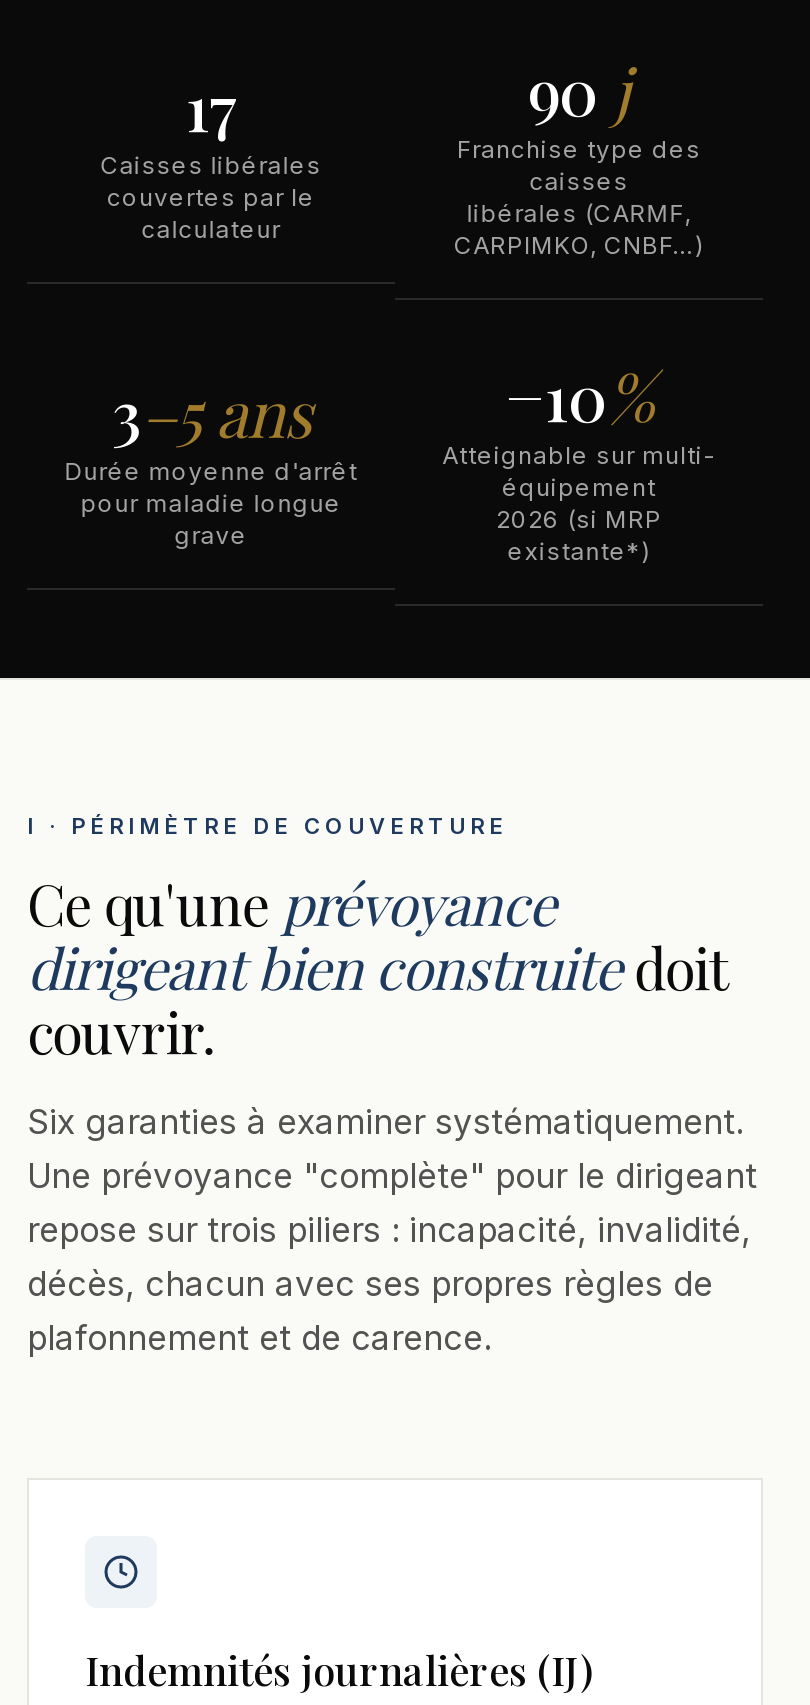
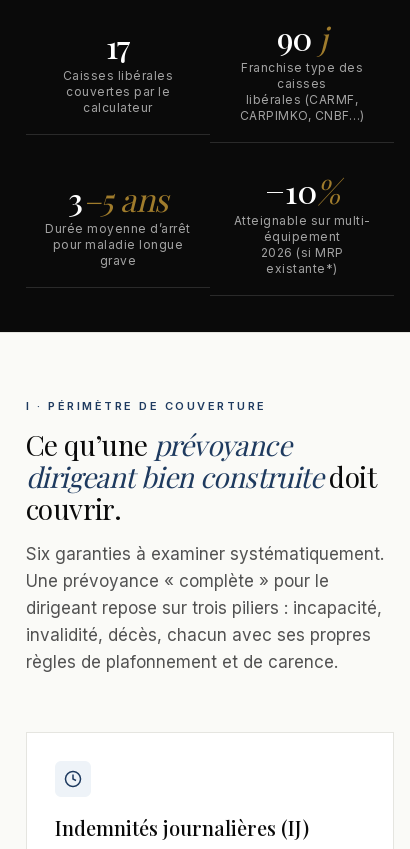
[65,456,357,486] Durée moyenne d'arrêt -> [45,221,191,236] Durée moyenne d’arrêt
[27,866,555,940] Ce qu'une prévoyance -> [26,426,291,463] Ce qu’une prévoyance
[27,1156,757,1358] Une prévoyance "complète" pour le dirigeant | repose sur trois piliers : incapacité, invalidité, | décès, chacun avec ses propres règles de | plafonnement et de carence. -> [26,571,382,672] Une prévoyance « complète » pour le | dirigeant repose sur trois piliers : incapacité, | invalidité, décès, chacun avec ses propres | règles de plafonnement et de carence.

